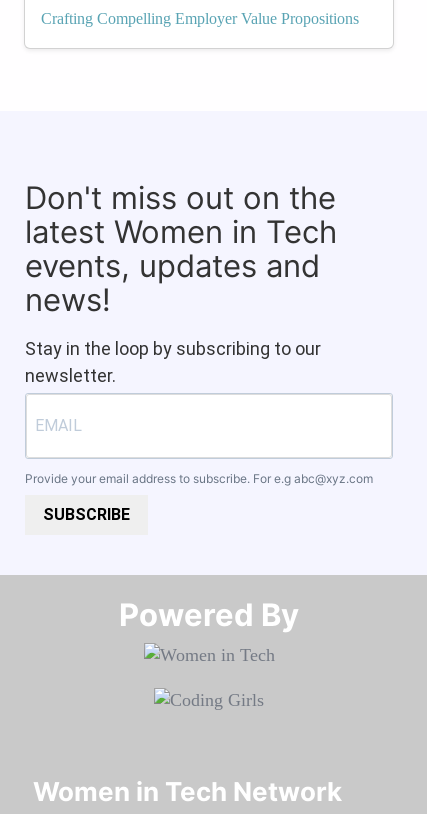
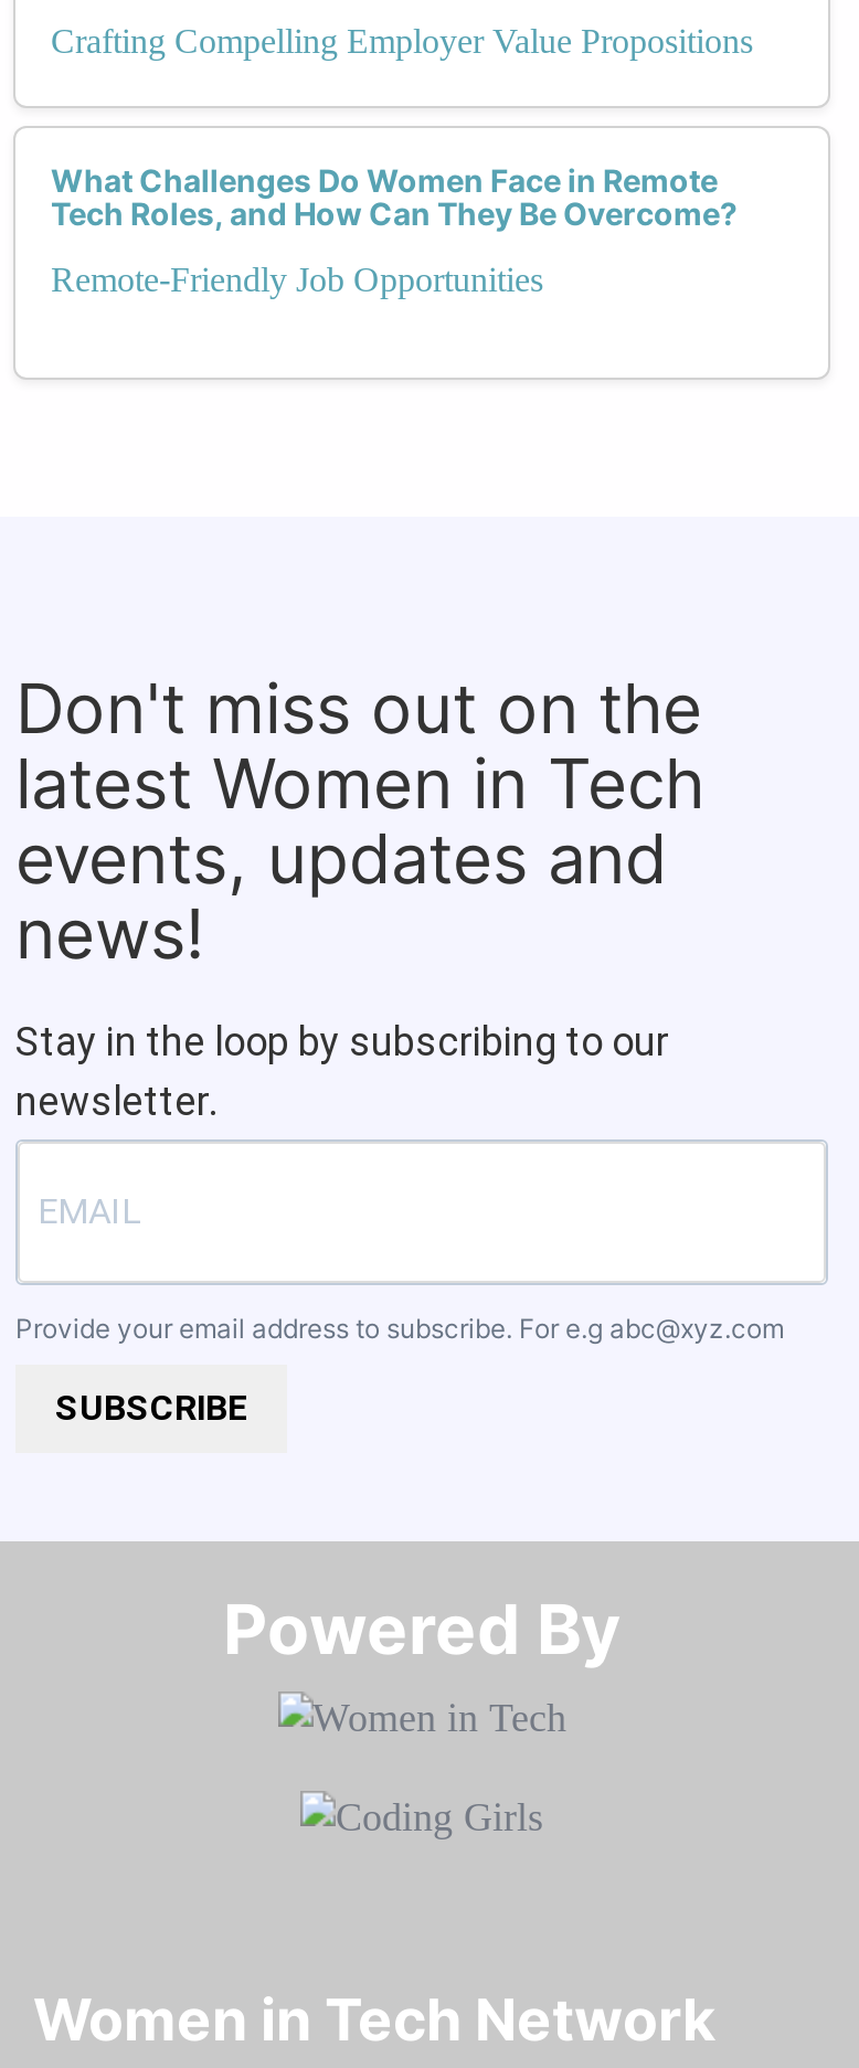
none -> [51,161,738,298] What Challenges Do Women Face in Remote | Tech Roles, and How Can They Be Overcome? | Remote-Friendly Job Opportunities

